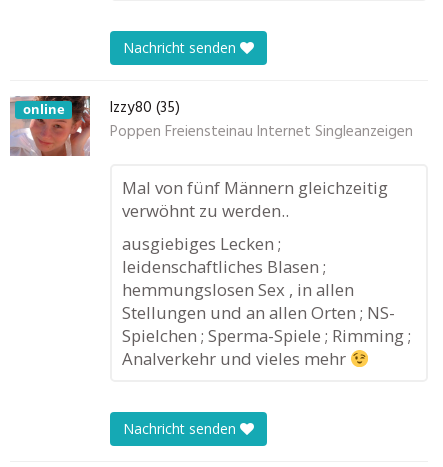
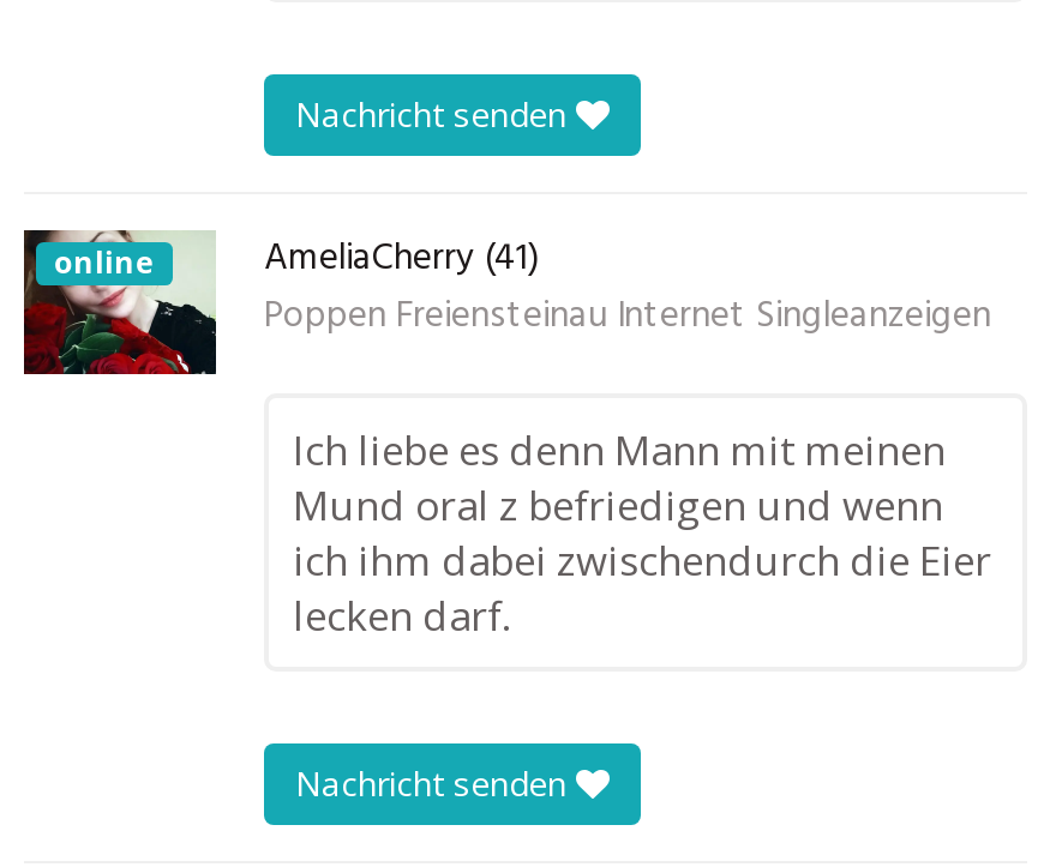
[10,95,180,157] [image] | Izzy80 (35) -> [22,228,540,377] [image] | AmeliaCherry (41)
[122,176,411,370] Mal von fünf Männern gleichzeitig | verwöhnt zu werden.. | ausgiebiges Lecken ; | leidenschaftliches Blasen ; | hemmungslosen Sex , in allen | Stellungen und an allen Orten ; NS- | Spielchen ; Sperma-Spiele ; Rimming ; | Analverkehr und vieles mehr -> [293,422,991,643] Ich liebe es denn Mann mit meinen | Mund oral z befriedigen und wenn | ich ihm dabei zwischendurch die Eier | lecken darf.

